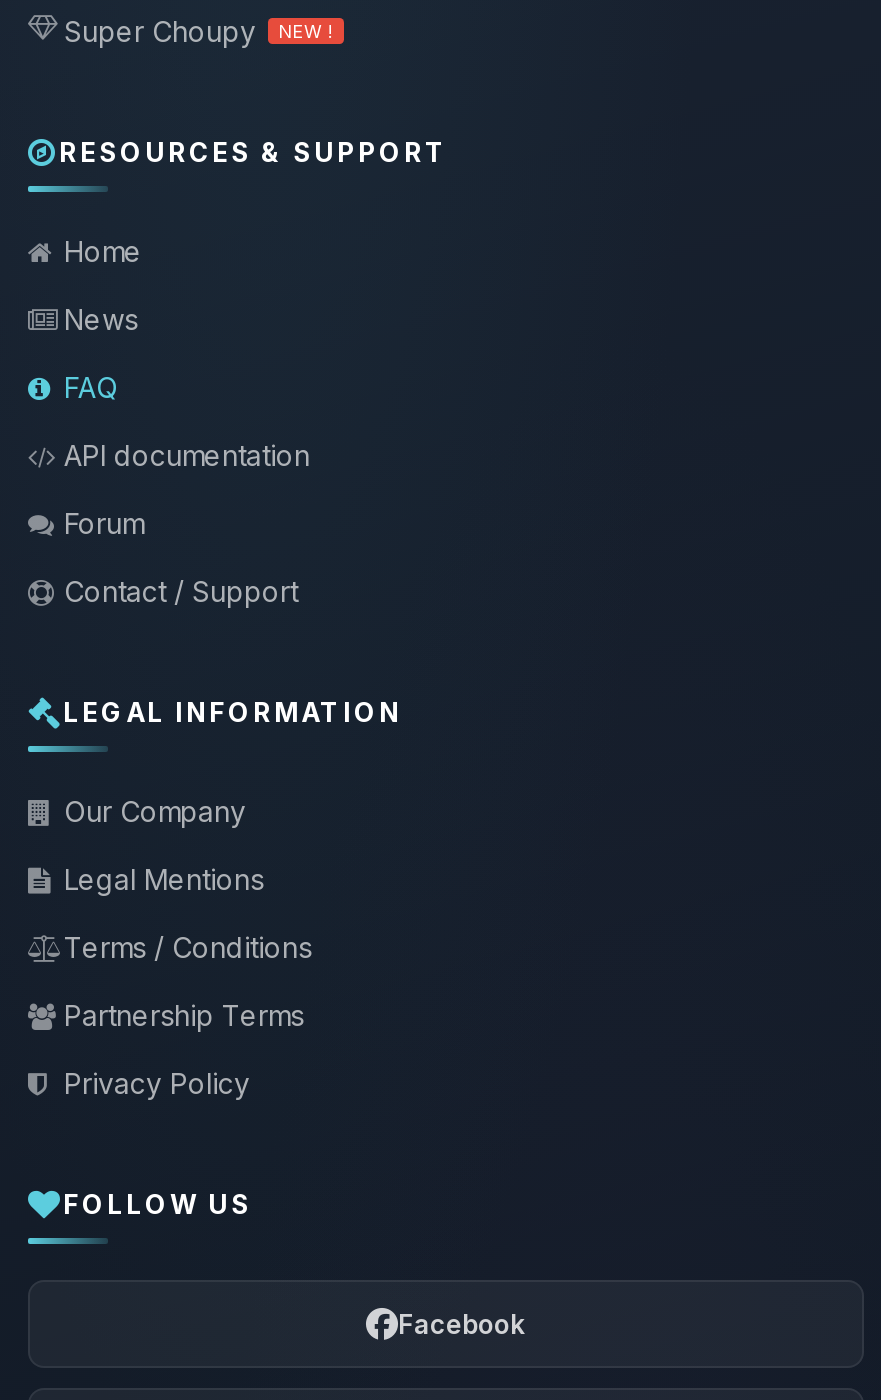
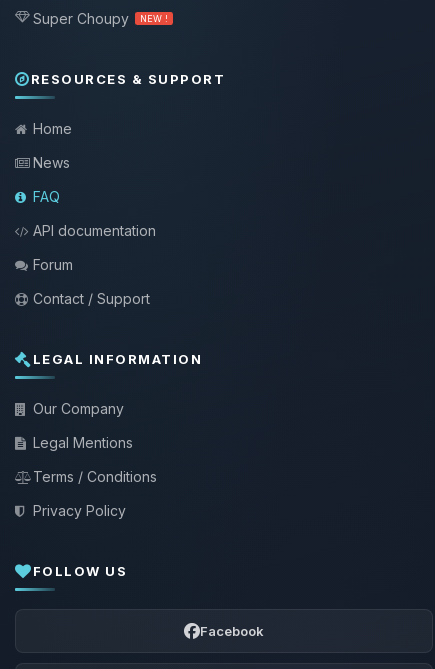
[64,998,304,1032] Partnership Terms -> none

